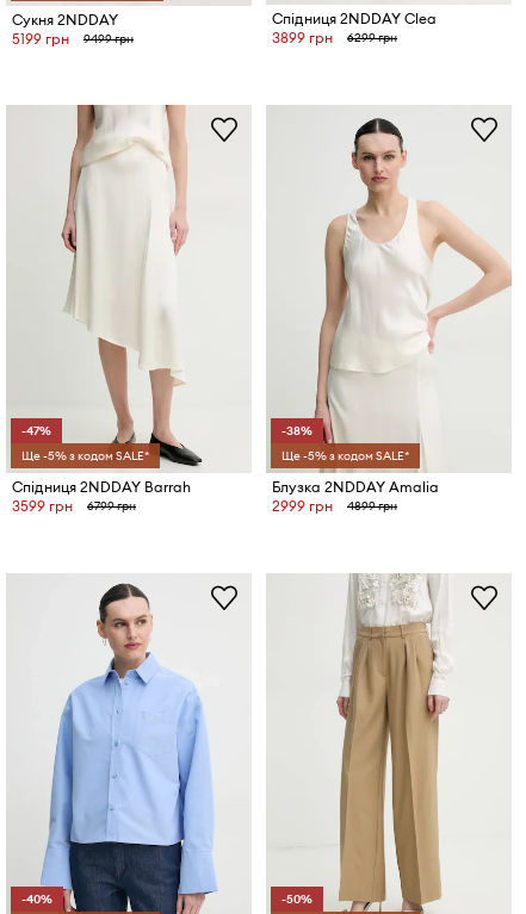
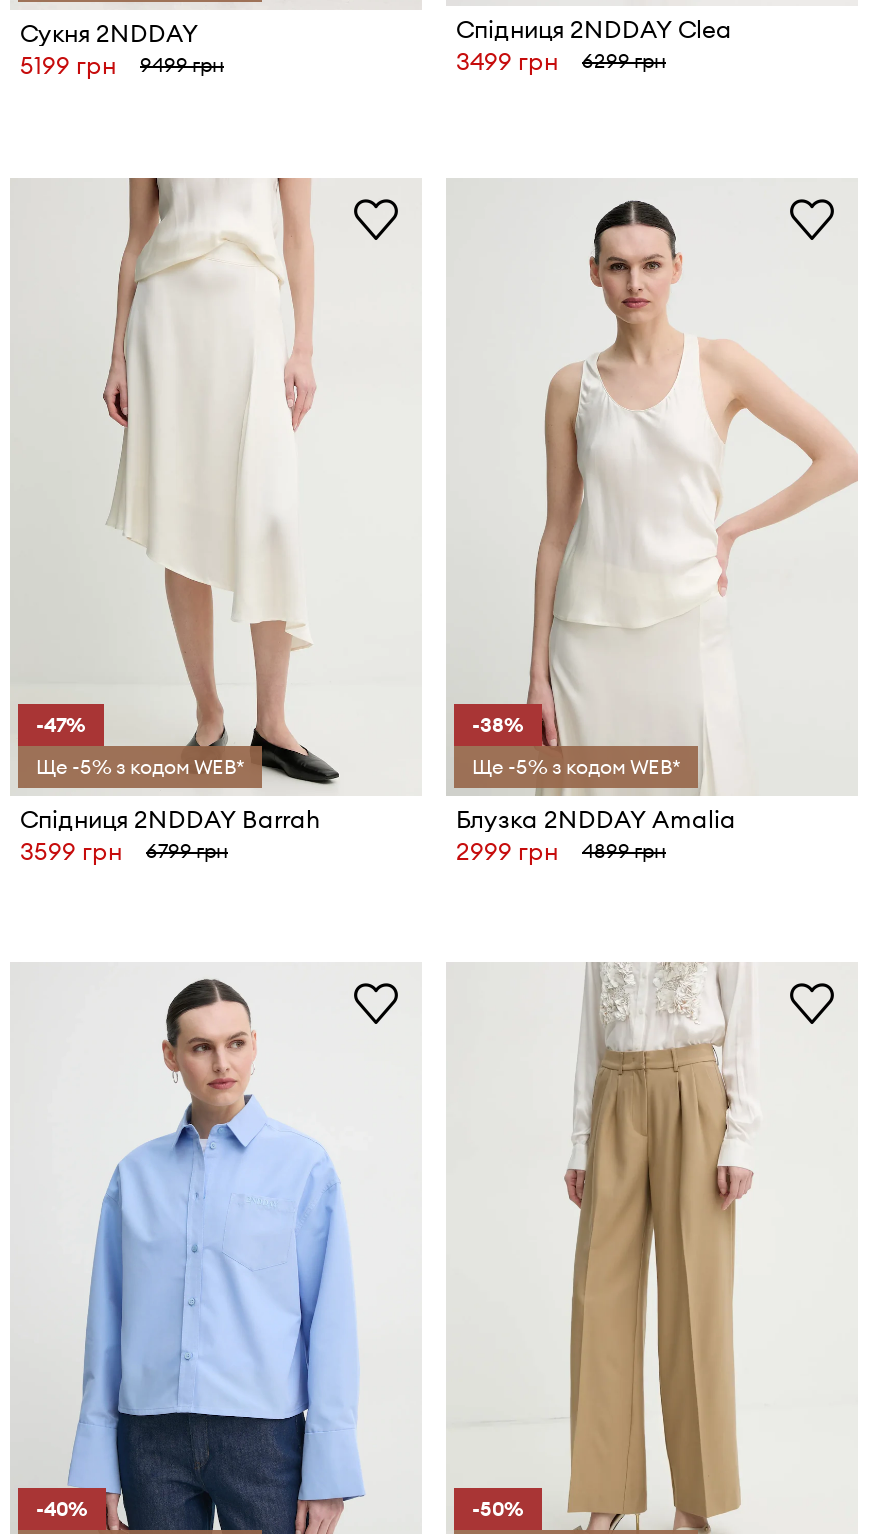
[272,28,397,46] 3899 грн 6299 грн -> [456,47,666,77] 3499 грн 6299 грн
[21,449,149,464] Ще -5% з кодом SALE* -> [36,754,244,780] Ще -5% з кодом WEB*
[281,449,409,464] Ще -5% з кодом SALE* -> [472,754,680,780] Ще -5% з кодом WEB*

